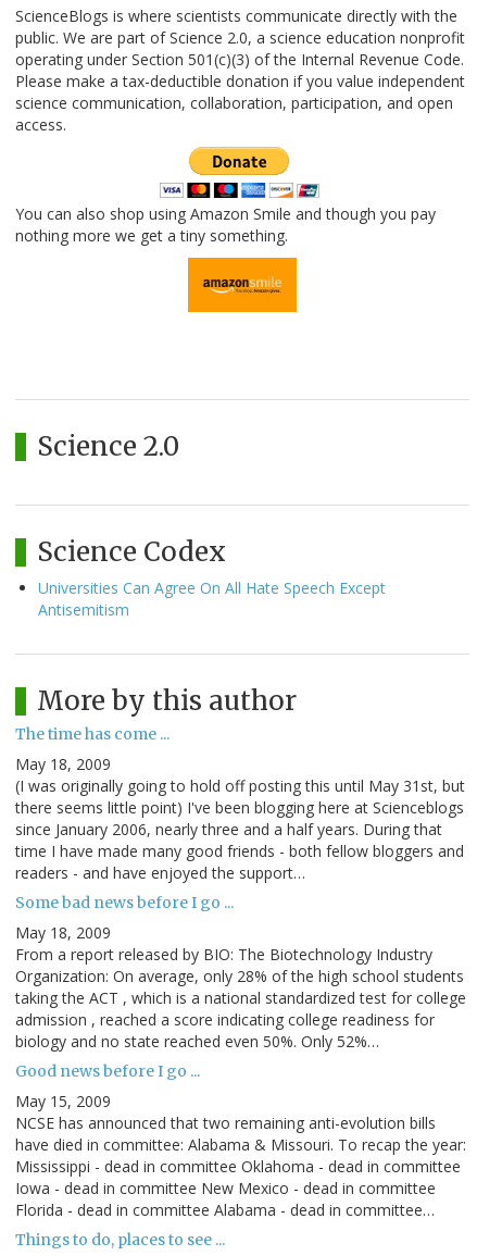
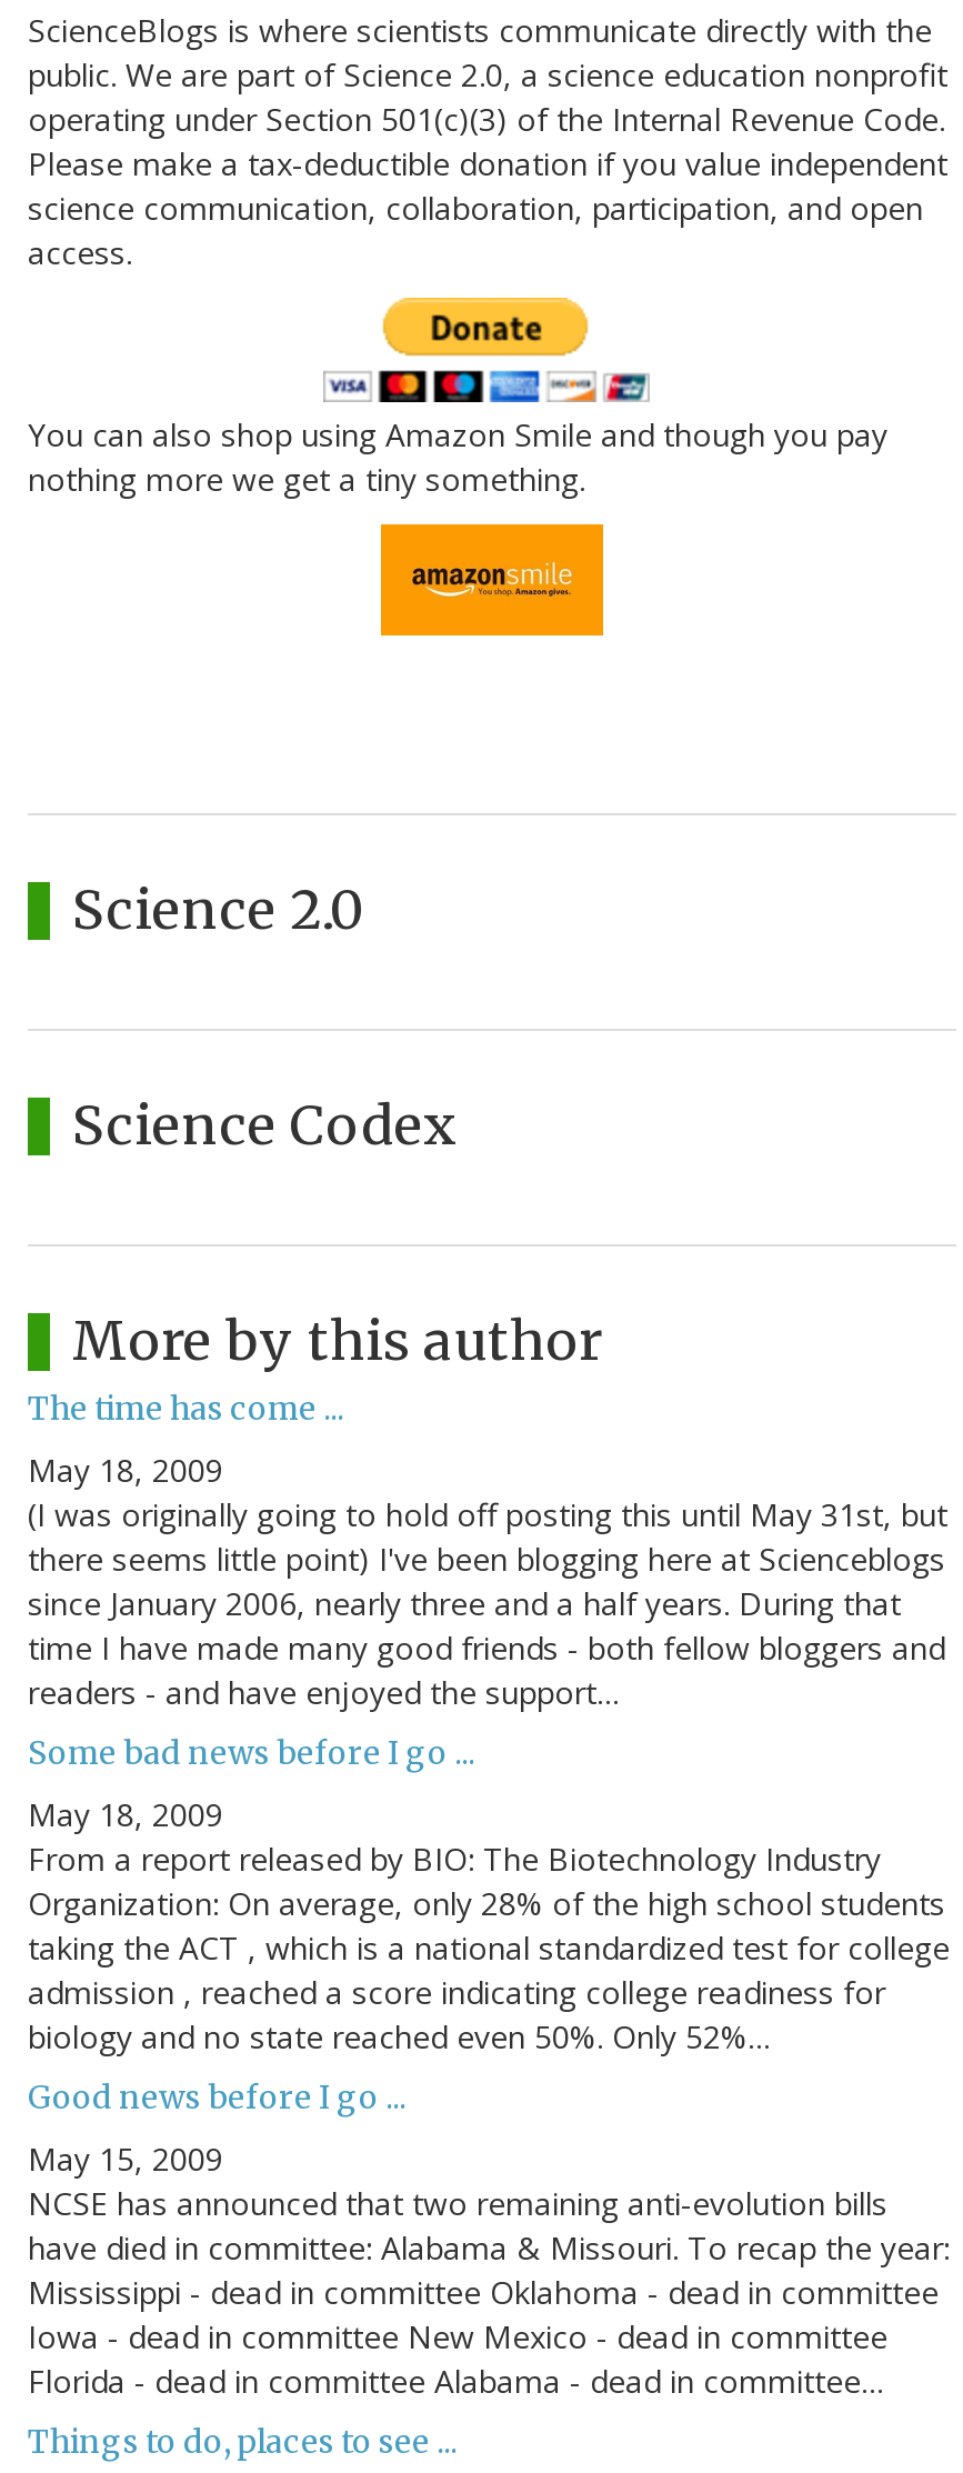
[38,578,386,620] Universities Can Agree On All Hate Speech Except | Antisemitism -> none

